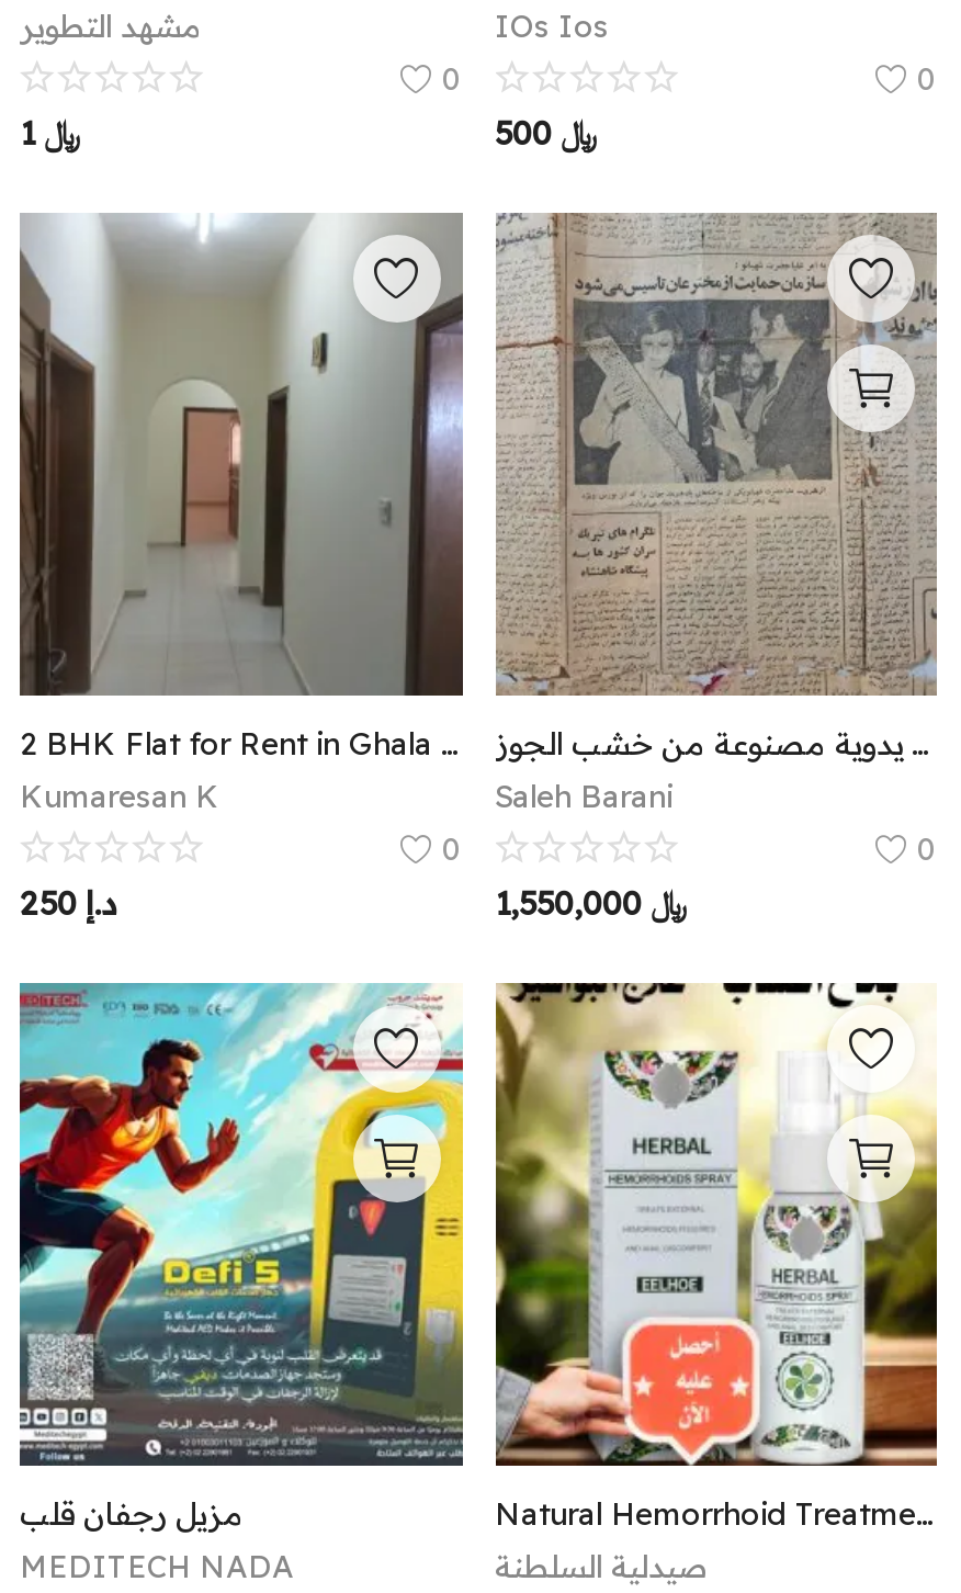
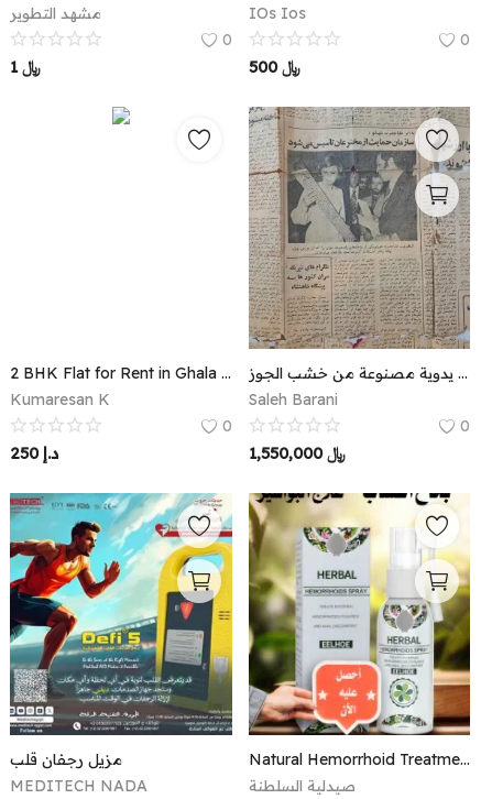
[18,211,465,698] [image] -> none

